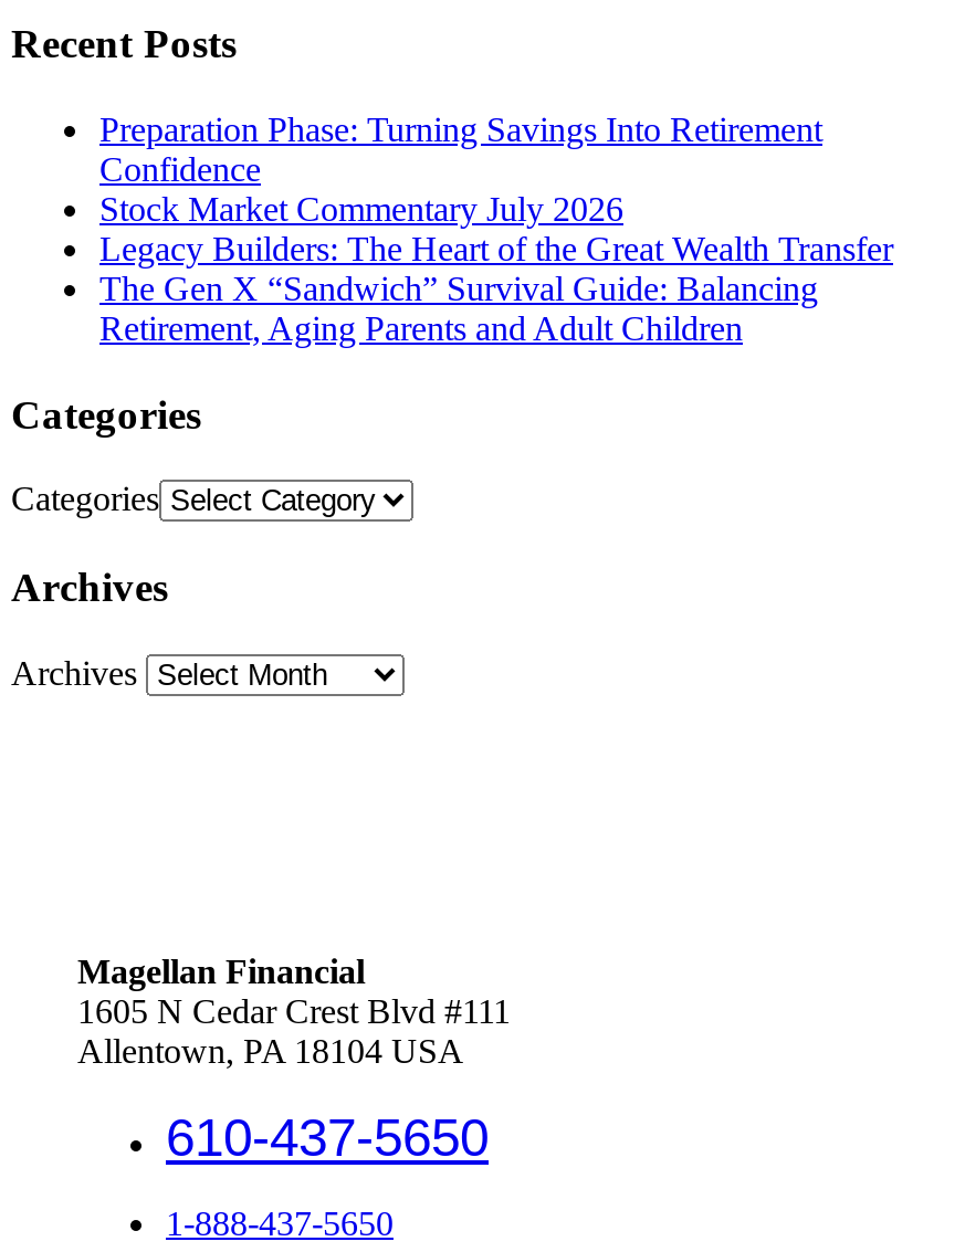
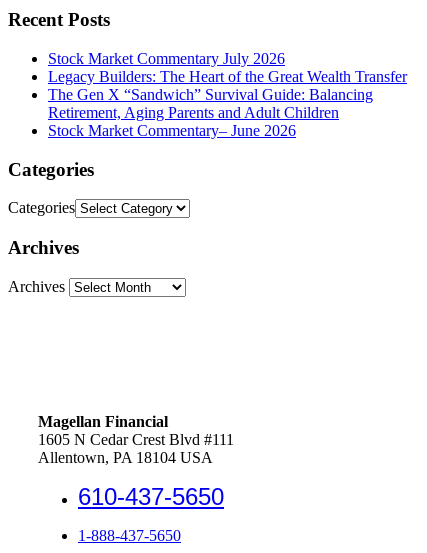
[99,110,822,187] Preparation Phase: Turning Savings Into Retirement | Confidence -> none
moved [99,190,893,347] -> [48,50,407,121]: Stock Market Commentary July 2026 | Legacy Builders: The Heart of the Great Wealth Transfer | The Gen X “Sandwich” Survival Guide: Balancing | Retirement, Aging Parents and Adult Children
none -> [48,122,296,139] Stock Market Commentary– June 2026

